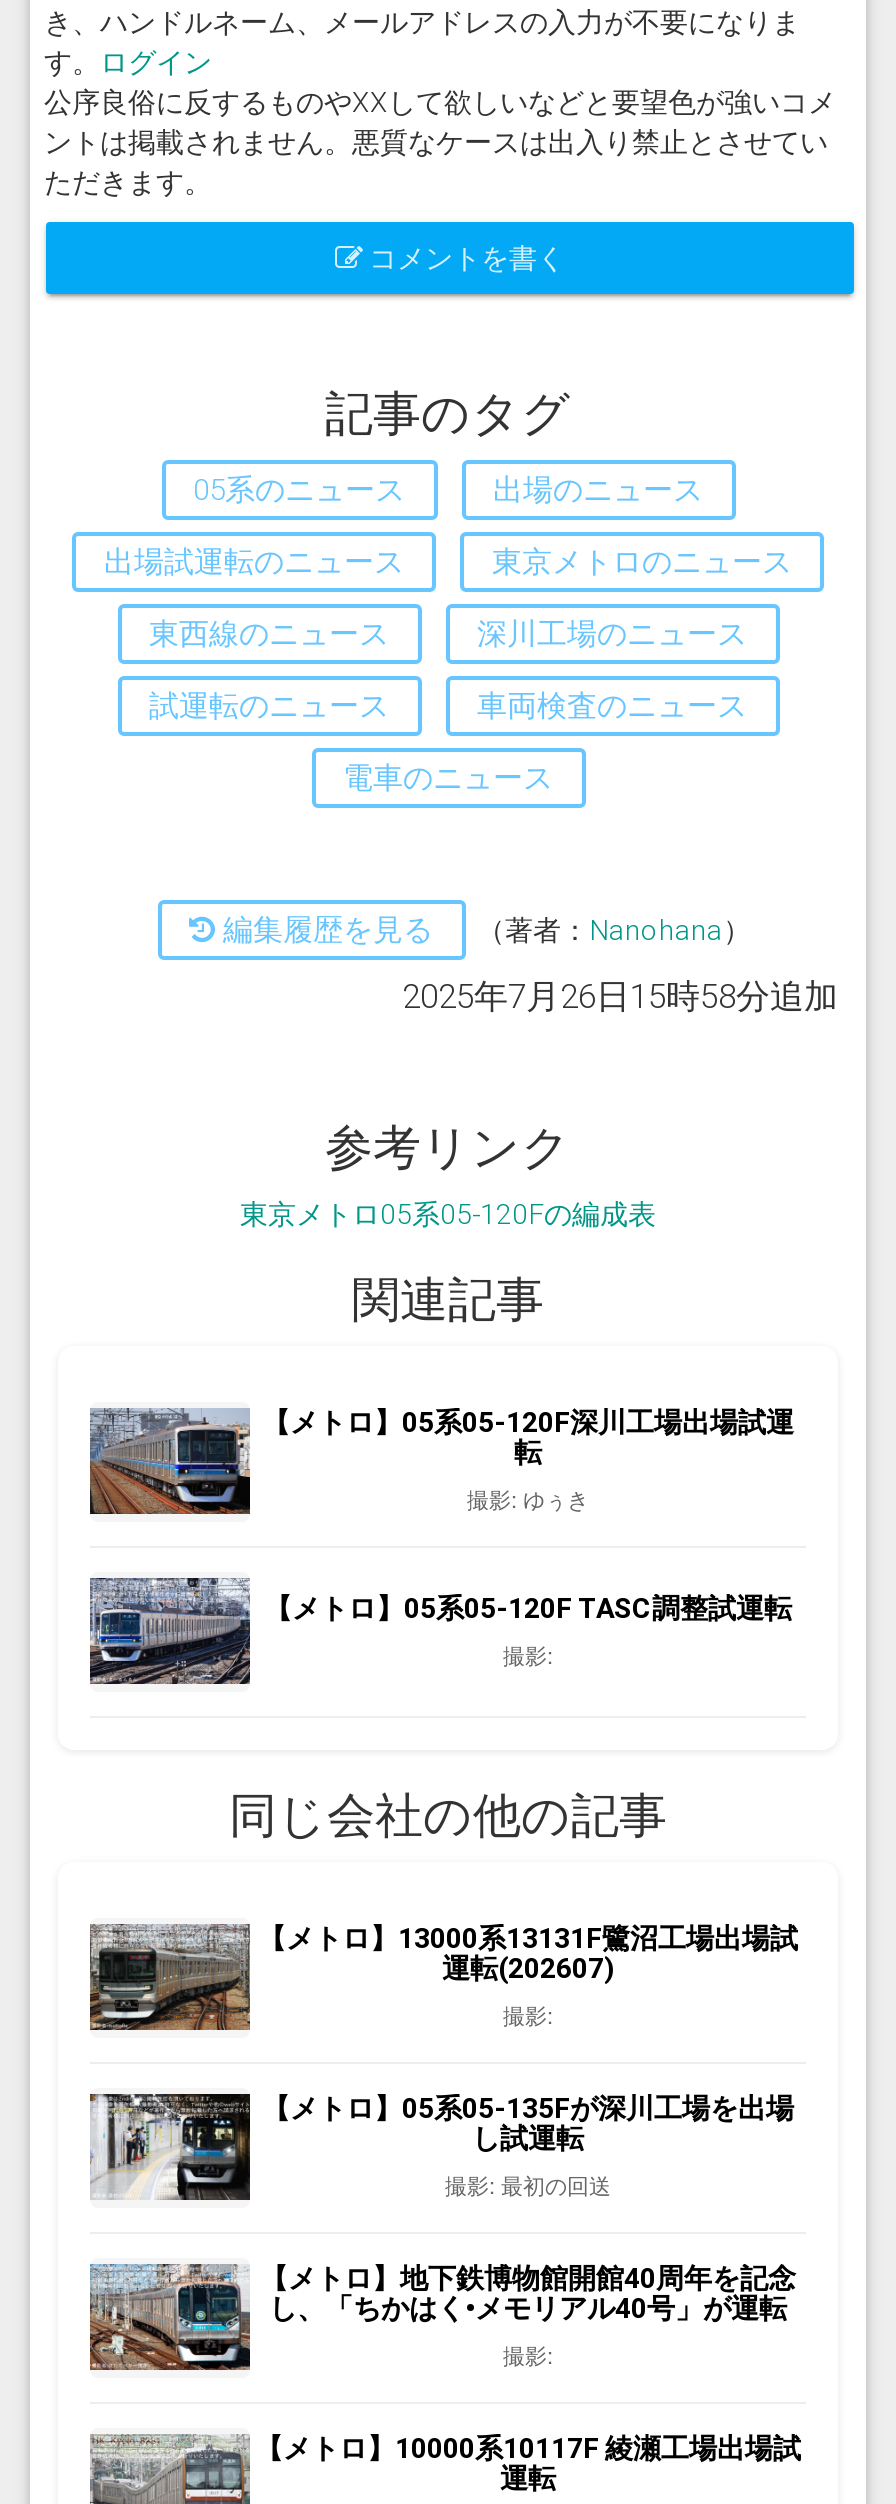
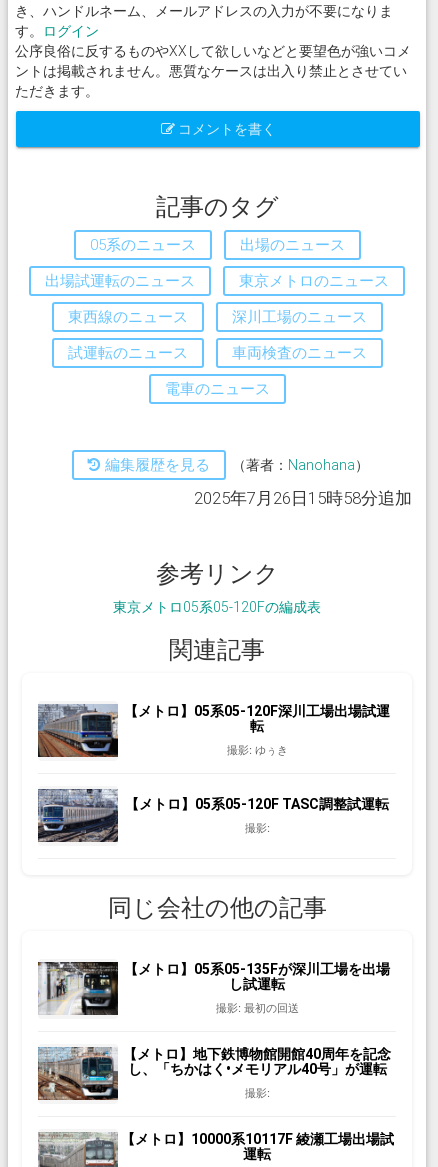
[88,1922,798,2032] [image] | 【メトロ】13000系13131F鷺沼工場出場試 | 運転(202607) | 撮影: -> none

